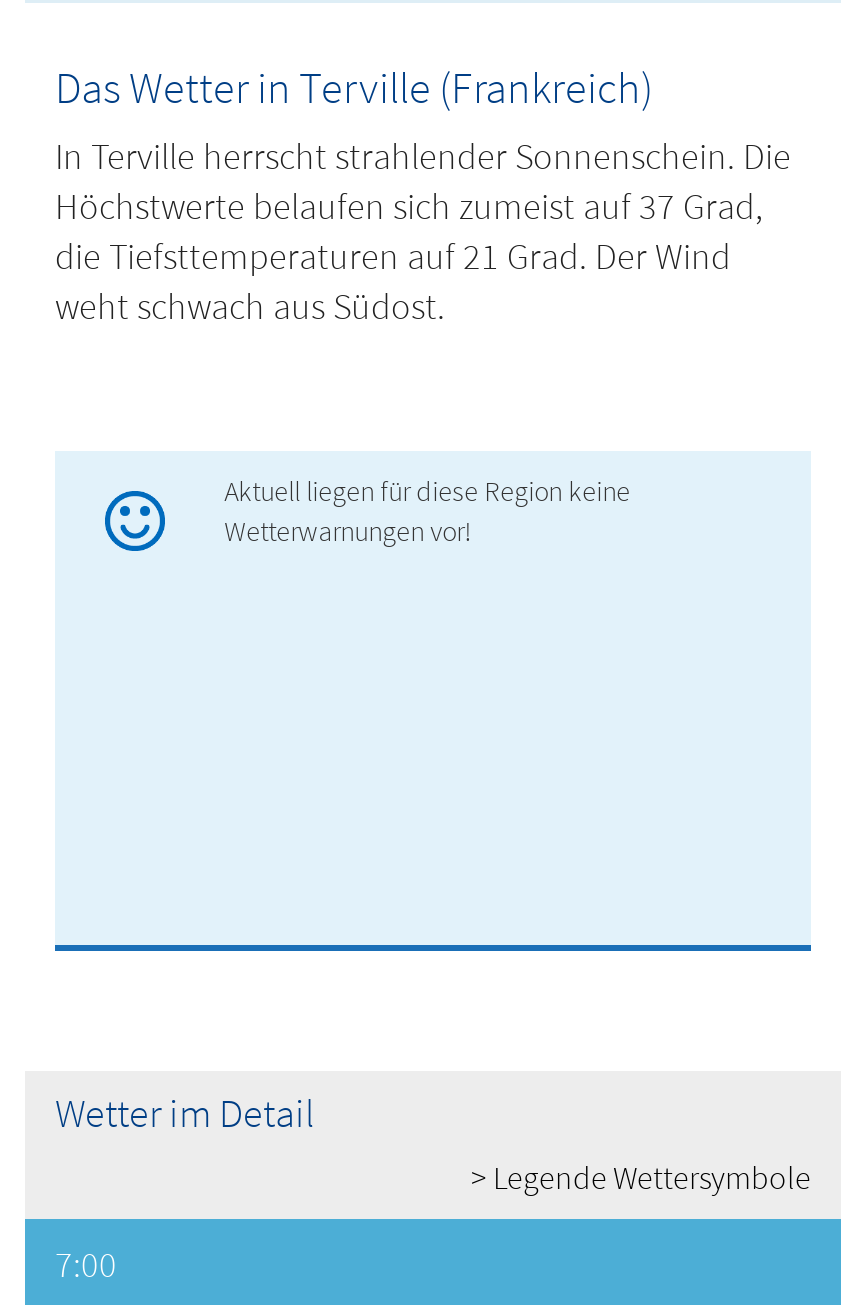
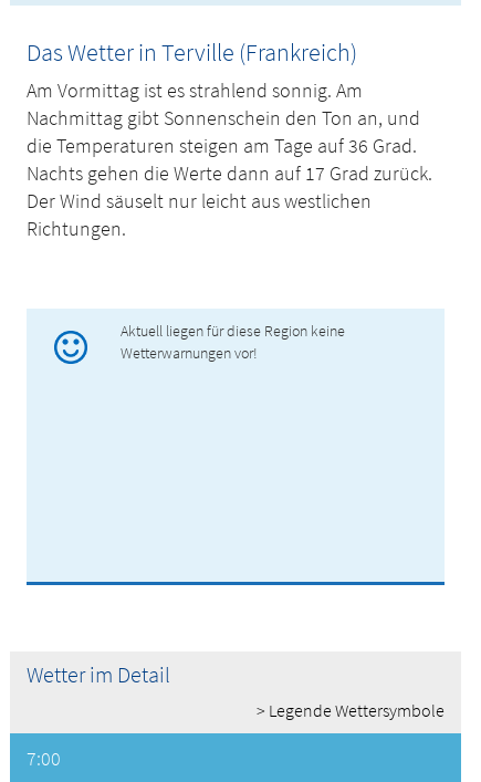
[55,133,791,329] In Terville herrscht strahlender Sonnenschein. Die | Höchstwerte belaufen sich zumeist auf 37 Grad, | die Tiefsttemperaturen auf 21 Grad. Der Wind | weht schwach aus Südost. -> [27,78,432,241] Am Vormittag ist es strahlend sonnig. Am | Nachmittag gibt Sonnenschein den Ton an, und | die Temperaturen steigen am Tage auf 36 Grad. | Nachts gehen die Werte dann auf 17 Grad zurück. | Der Wind säuselt nur leicht aus westlichen | Richtungen.

